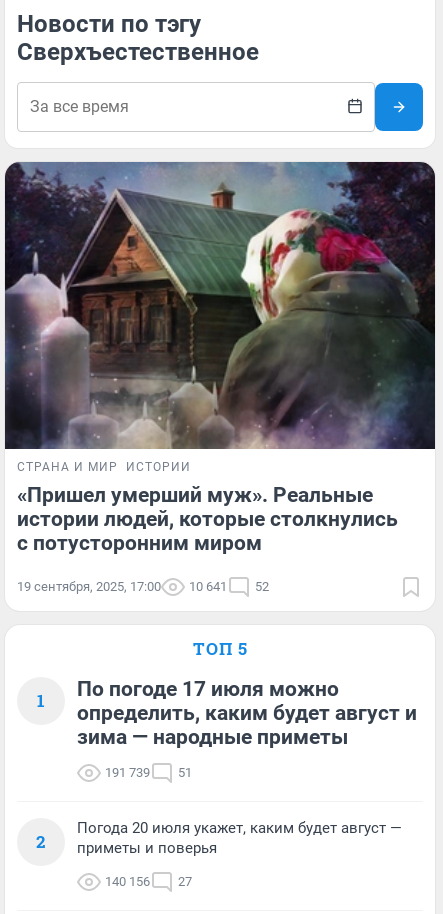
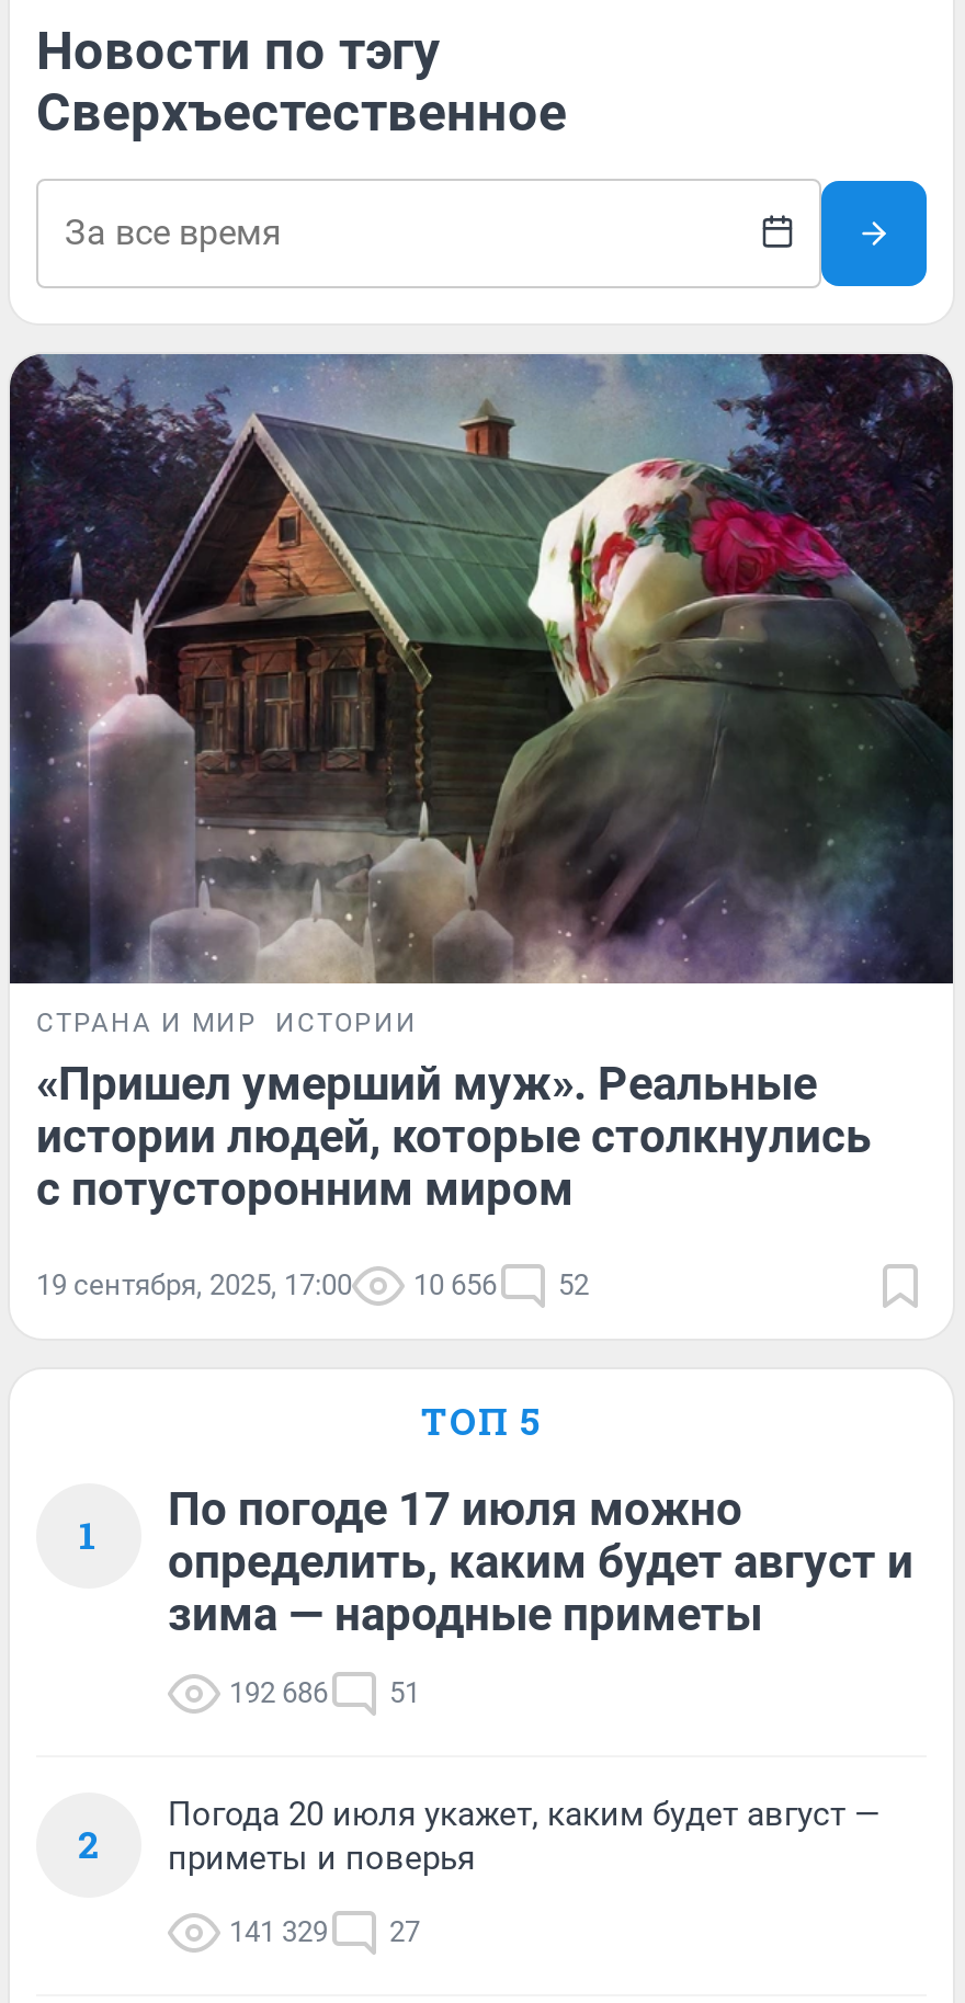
[17,579,269,594] 19 сентября, 2025, 17:00 10 641 52 -> [36,1268,589,1301] 19 сентября, 2025, 17:00 10 656 52
[105,765,192,780] 191 739 51 -> [229,1676,420,1709] 192 686 51
[105,874,192,889] 140 156 27 -> [229,1915,420,1948] 141 329 27

